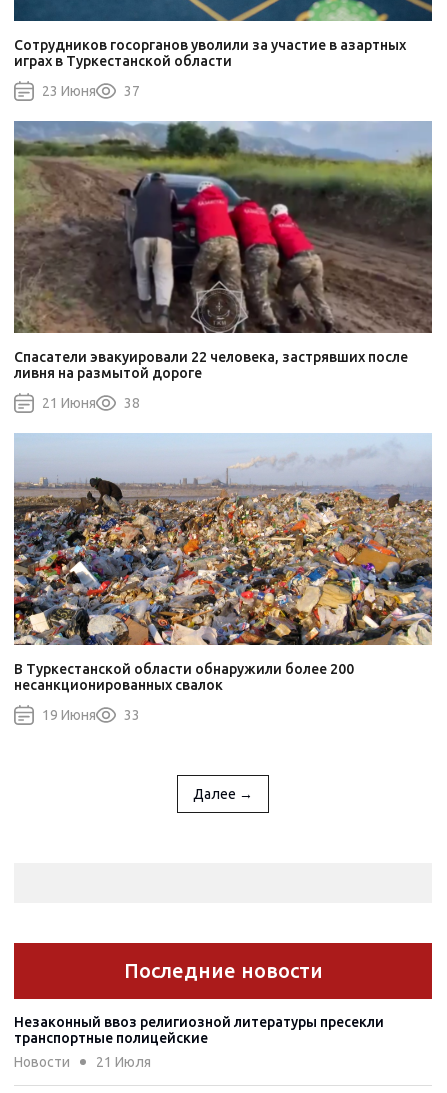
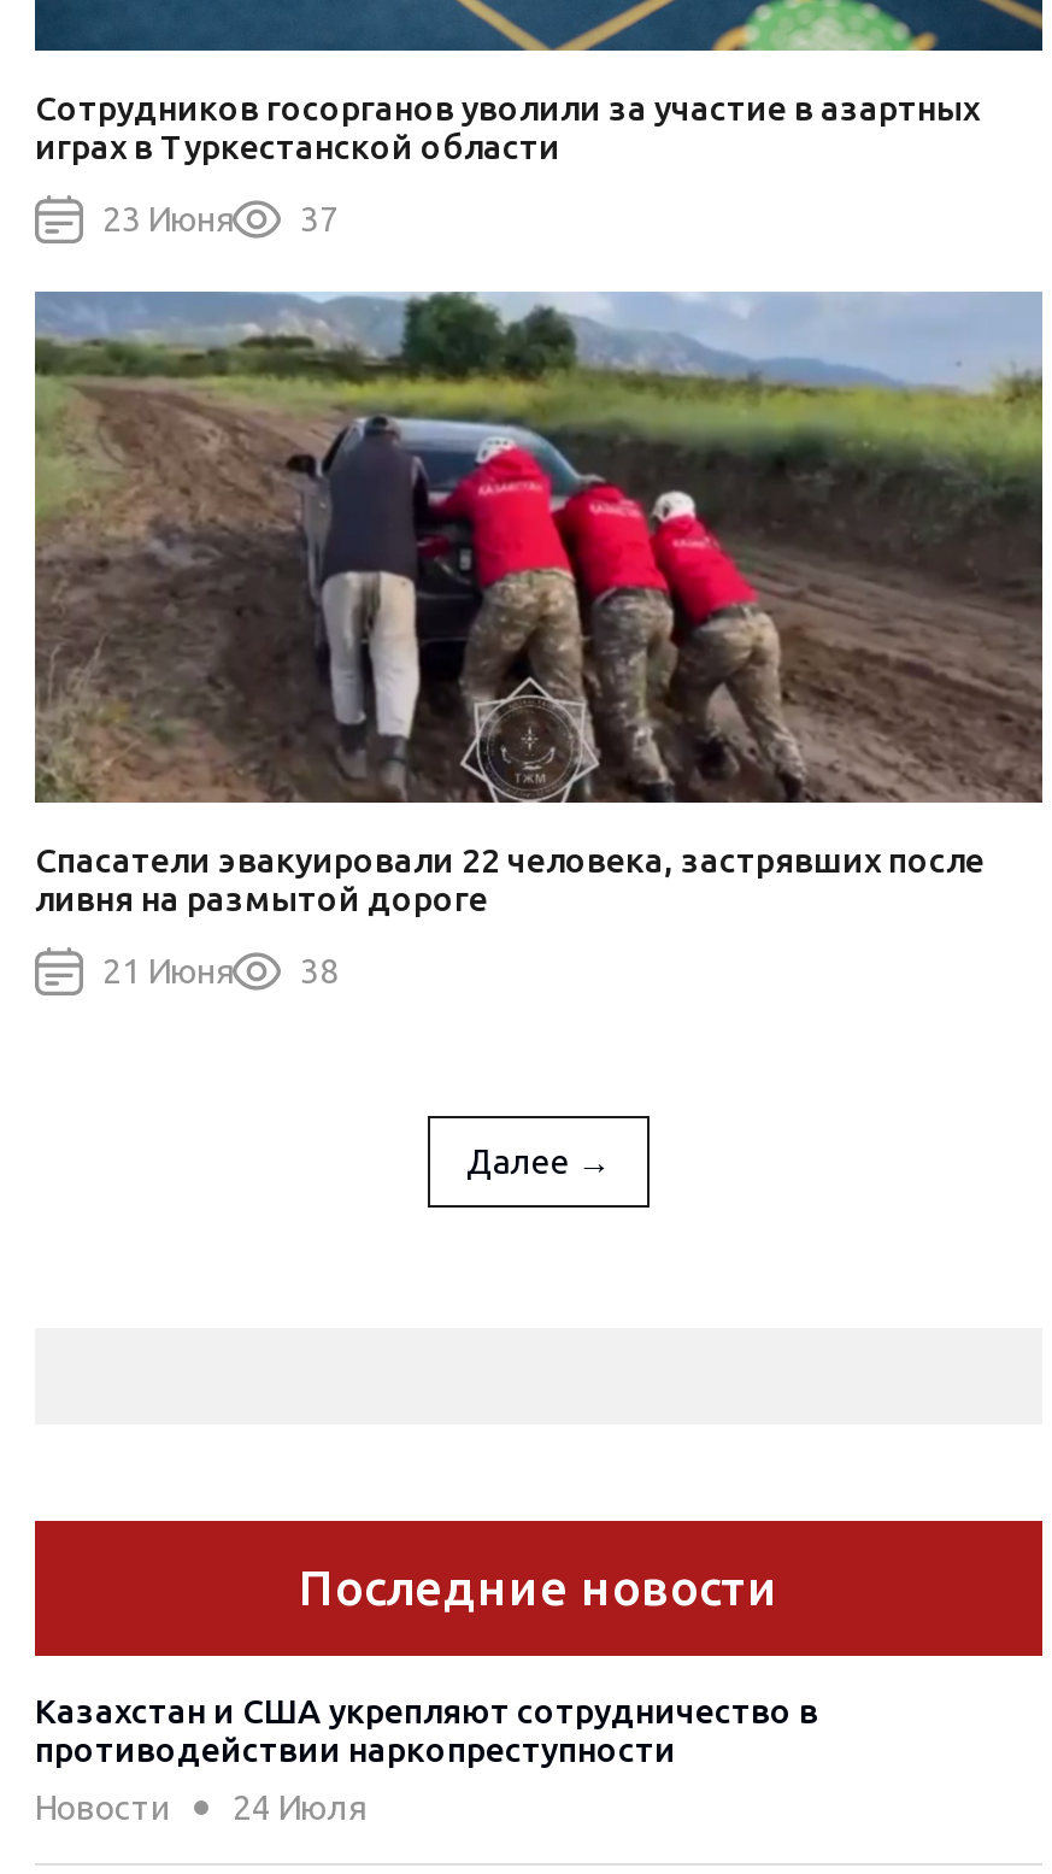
[13,434,433,723] [image] | В Туркестанской области обнаружили более 200 | несанкционированных свалок | 19 Июня | 33 -> none
[14,1014,384,1046] Незаконный ввоз религиозной литературы пресекли | транспортные полицейские -> [35,1693,818,1770] Казахстан и США укрепляют сотрудничество в | противодействии наркопреступности
[14,1054,151,1070] Новости 21 Июля -> [35,1790,365,1828] Новости 24 Июля

